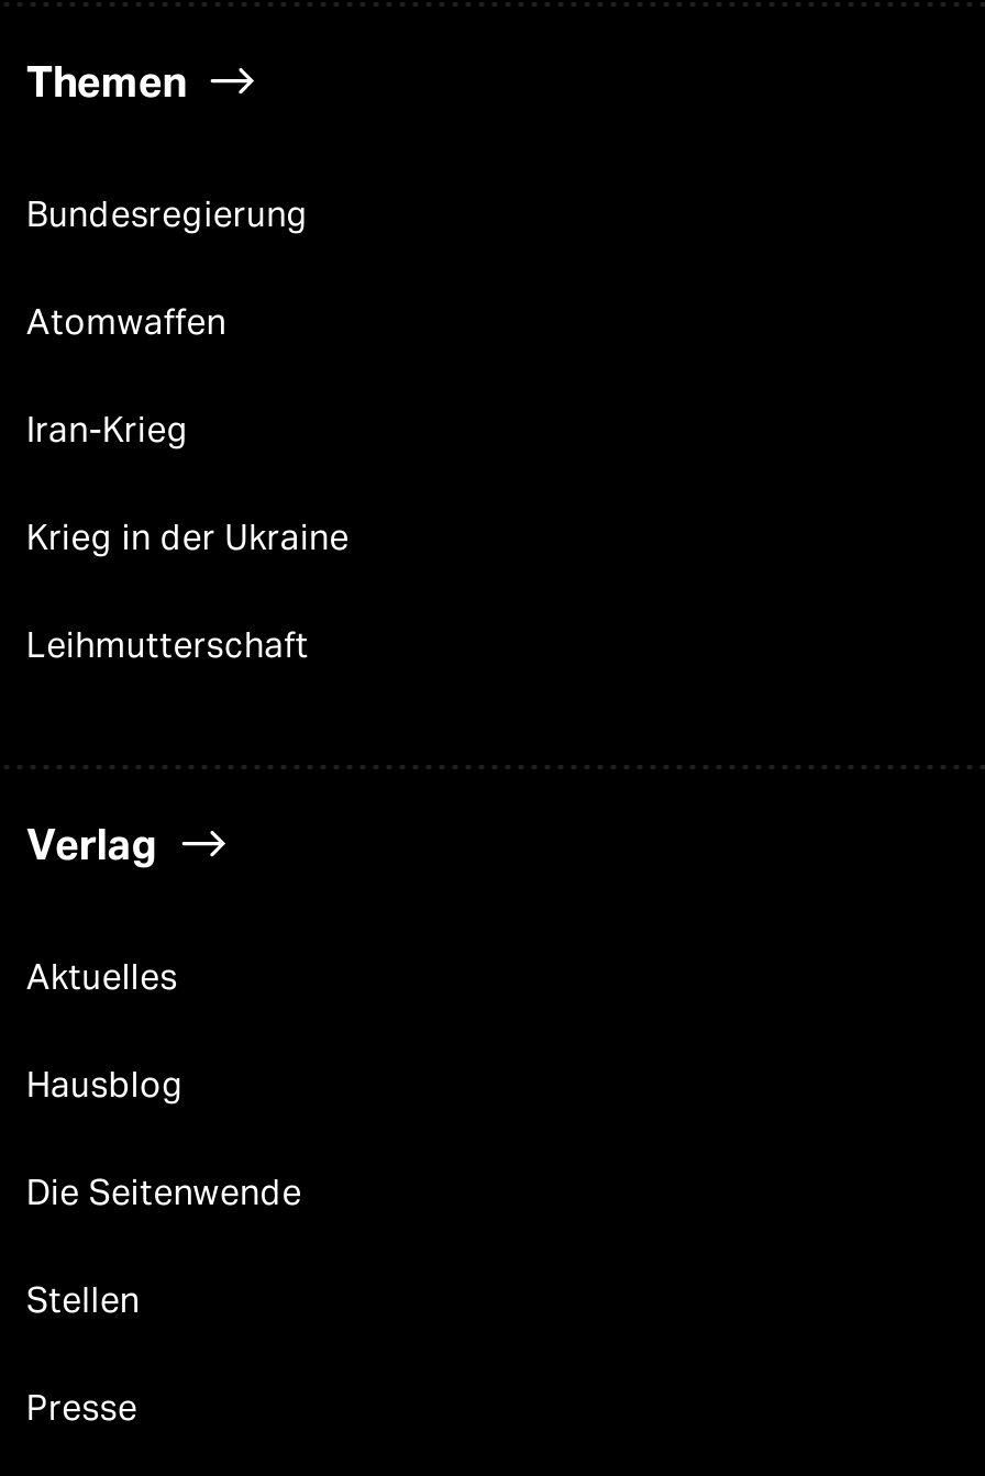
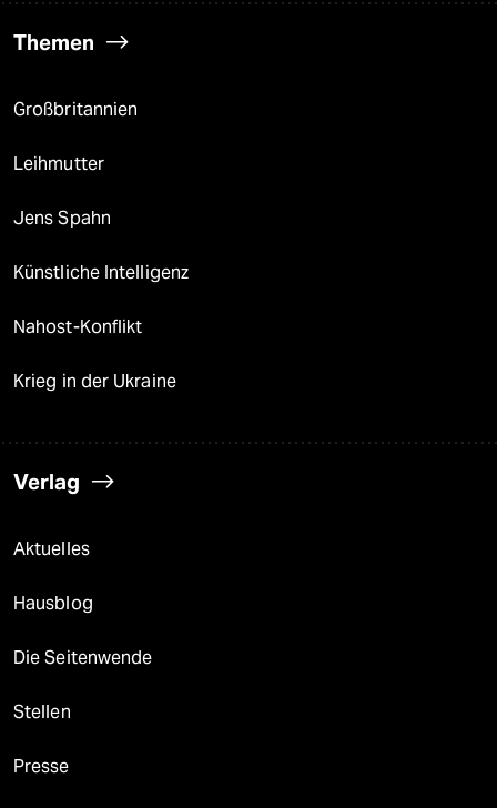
[26,193,309,451] Bundesregierung | Atomwaffen | Iran-Krieg -> [13,99,189,337] Großbritannien | Leihmutter | Jens Spahn | Künstliche Intelligenz | Nahost-Konflikt
moved [26,517,349,558] -> [13,371,176,392]: Krieg in der Ukraine
[26,624,309,666] Leihmutterschaft -> none

